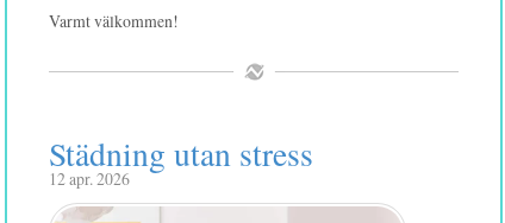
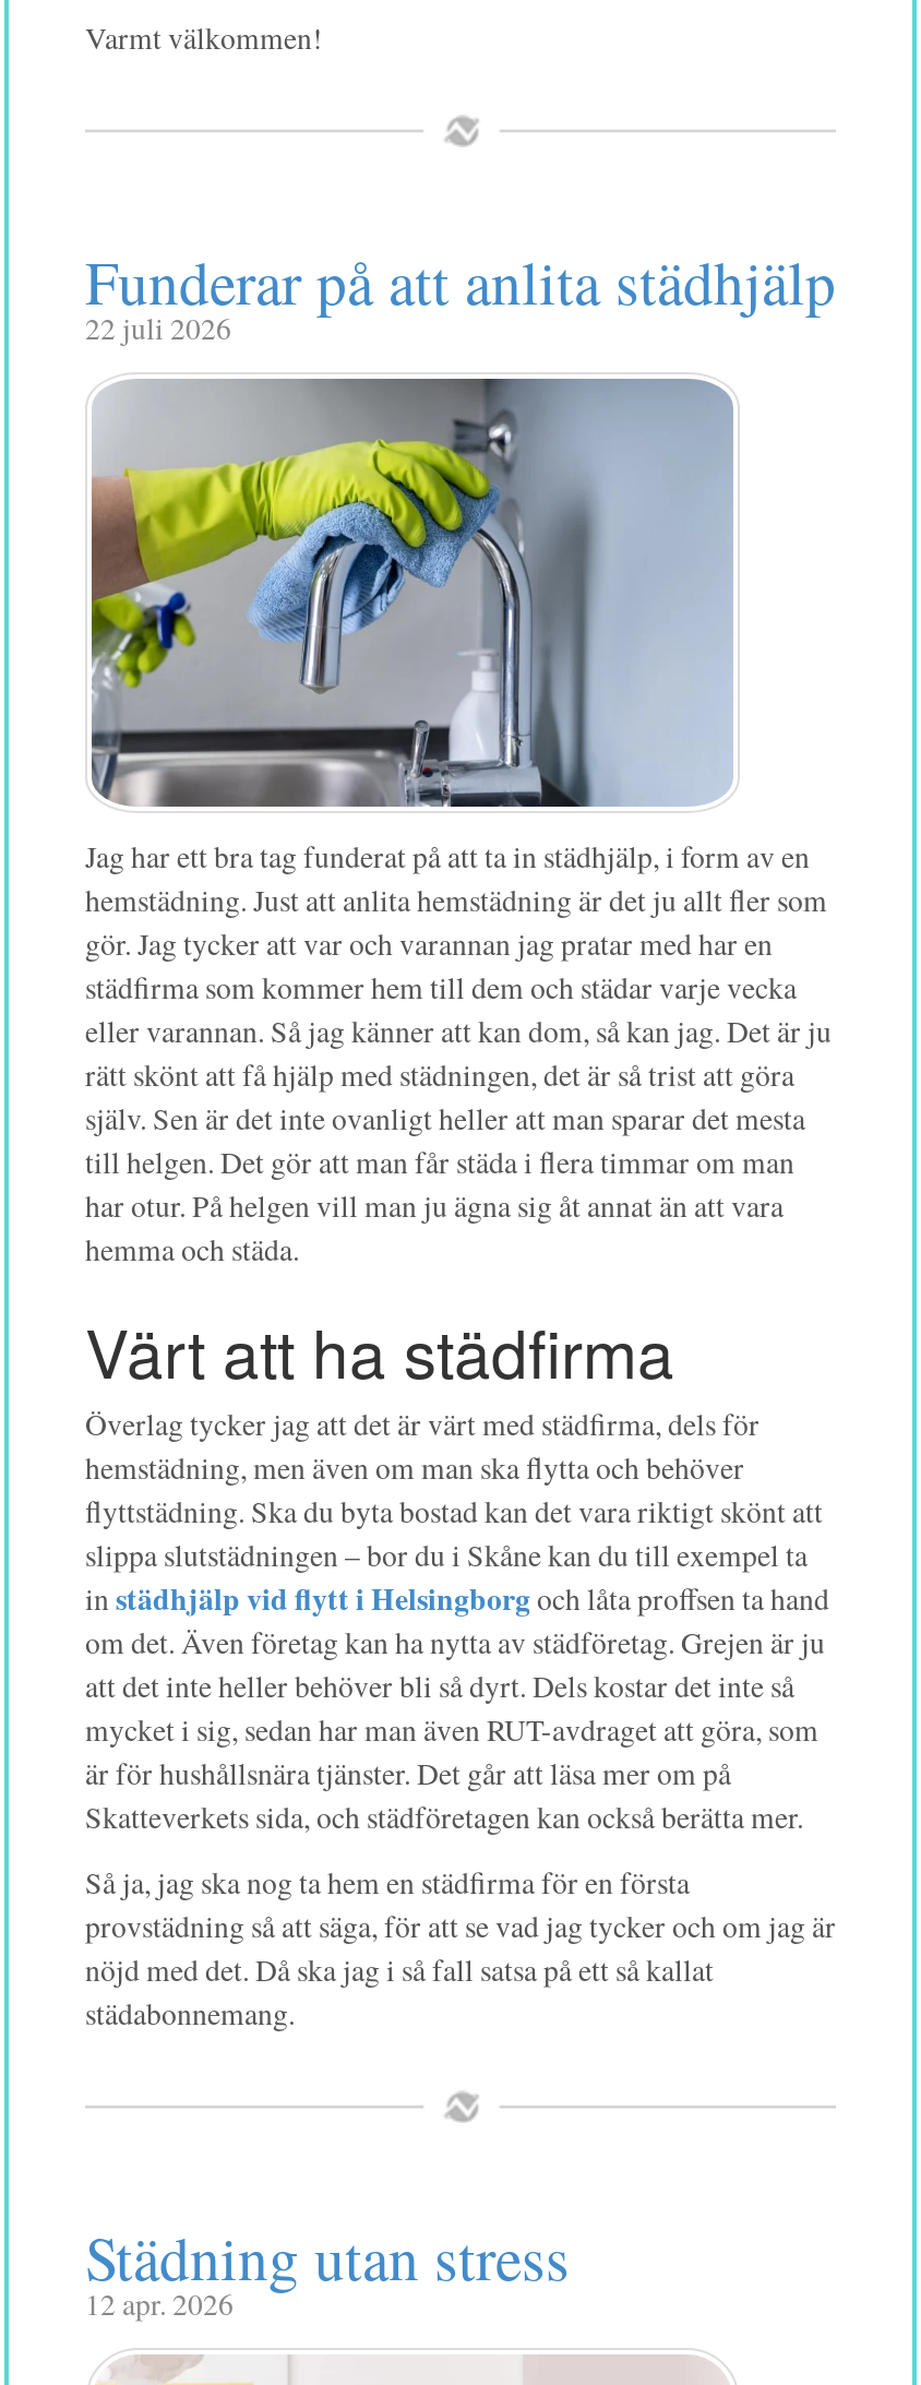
none -> [85,242,836,349] Funderar på att anlita städhjälp | 22 juli 2026
none -> [85,377,836,2034] [image] | Jag har ett bra tag funderat på att ta in städhjälp, i form av en | hemstädning. Just att anlita hemstädning är det ju allt fler som | gör. Jag tycker att var och varannan jag pratar med har en | städfirma som kommer hem till dem och städar varje vecka | eller varannan. Så jag känner att kan dom, så kan jag. Det är ju | rätt skönt att få hjälp med städningen, det är så trist att göra | själv. Sen är det inte ovanligt heller att man sparar det mesta | till helgen. Det gör att man får städa i flera timmar om man | har otur. På helgen vill man ju ägna sig åt annat än att vara | hemma och städa. | Värt att ha städfirma | Överlag tycker jag att det är värt med städfirma, dels för | hemstädning, men även om man ska flytta och behöver | flyttstädning. Ska du byta bostad kan det vara riktigt skönt att | slippa slutstädningen – bor du i Skåne kan du till exempel ta | in städhjälp vid flytt i Helsingborg och låta proffsen ta hand | om det. Även företag kan ha nytta av städföretag. Grejen är ju | att det inte heller behöver bli så dyrt. Dels kostar det inte så | mycket i sig, sedan har man även RUT-avdraget att göra, som | är för hushållsnära tjänster. Det går att läsa mer om på | Skatteverkets sida, och städföretagen kan också berätta mer. | Så ja, jag ska nog ta hem en städfirma för en första | provstädning så att säga, för att se vad jag tycker och om jag är | nöjd med det. Då ska jag i så fall satsa på ett så kallat | städabonnemang.

